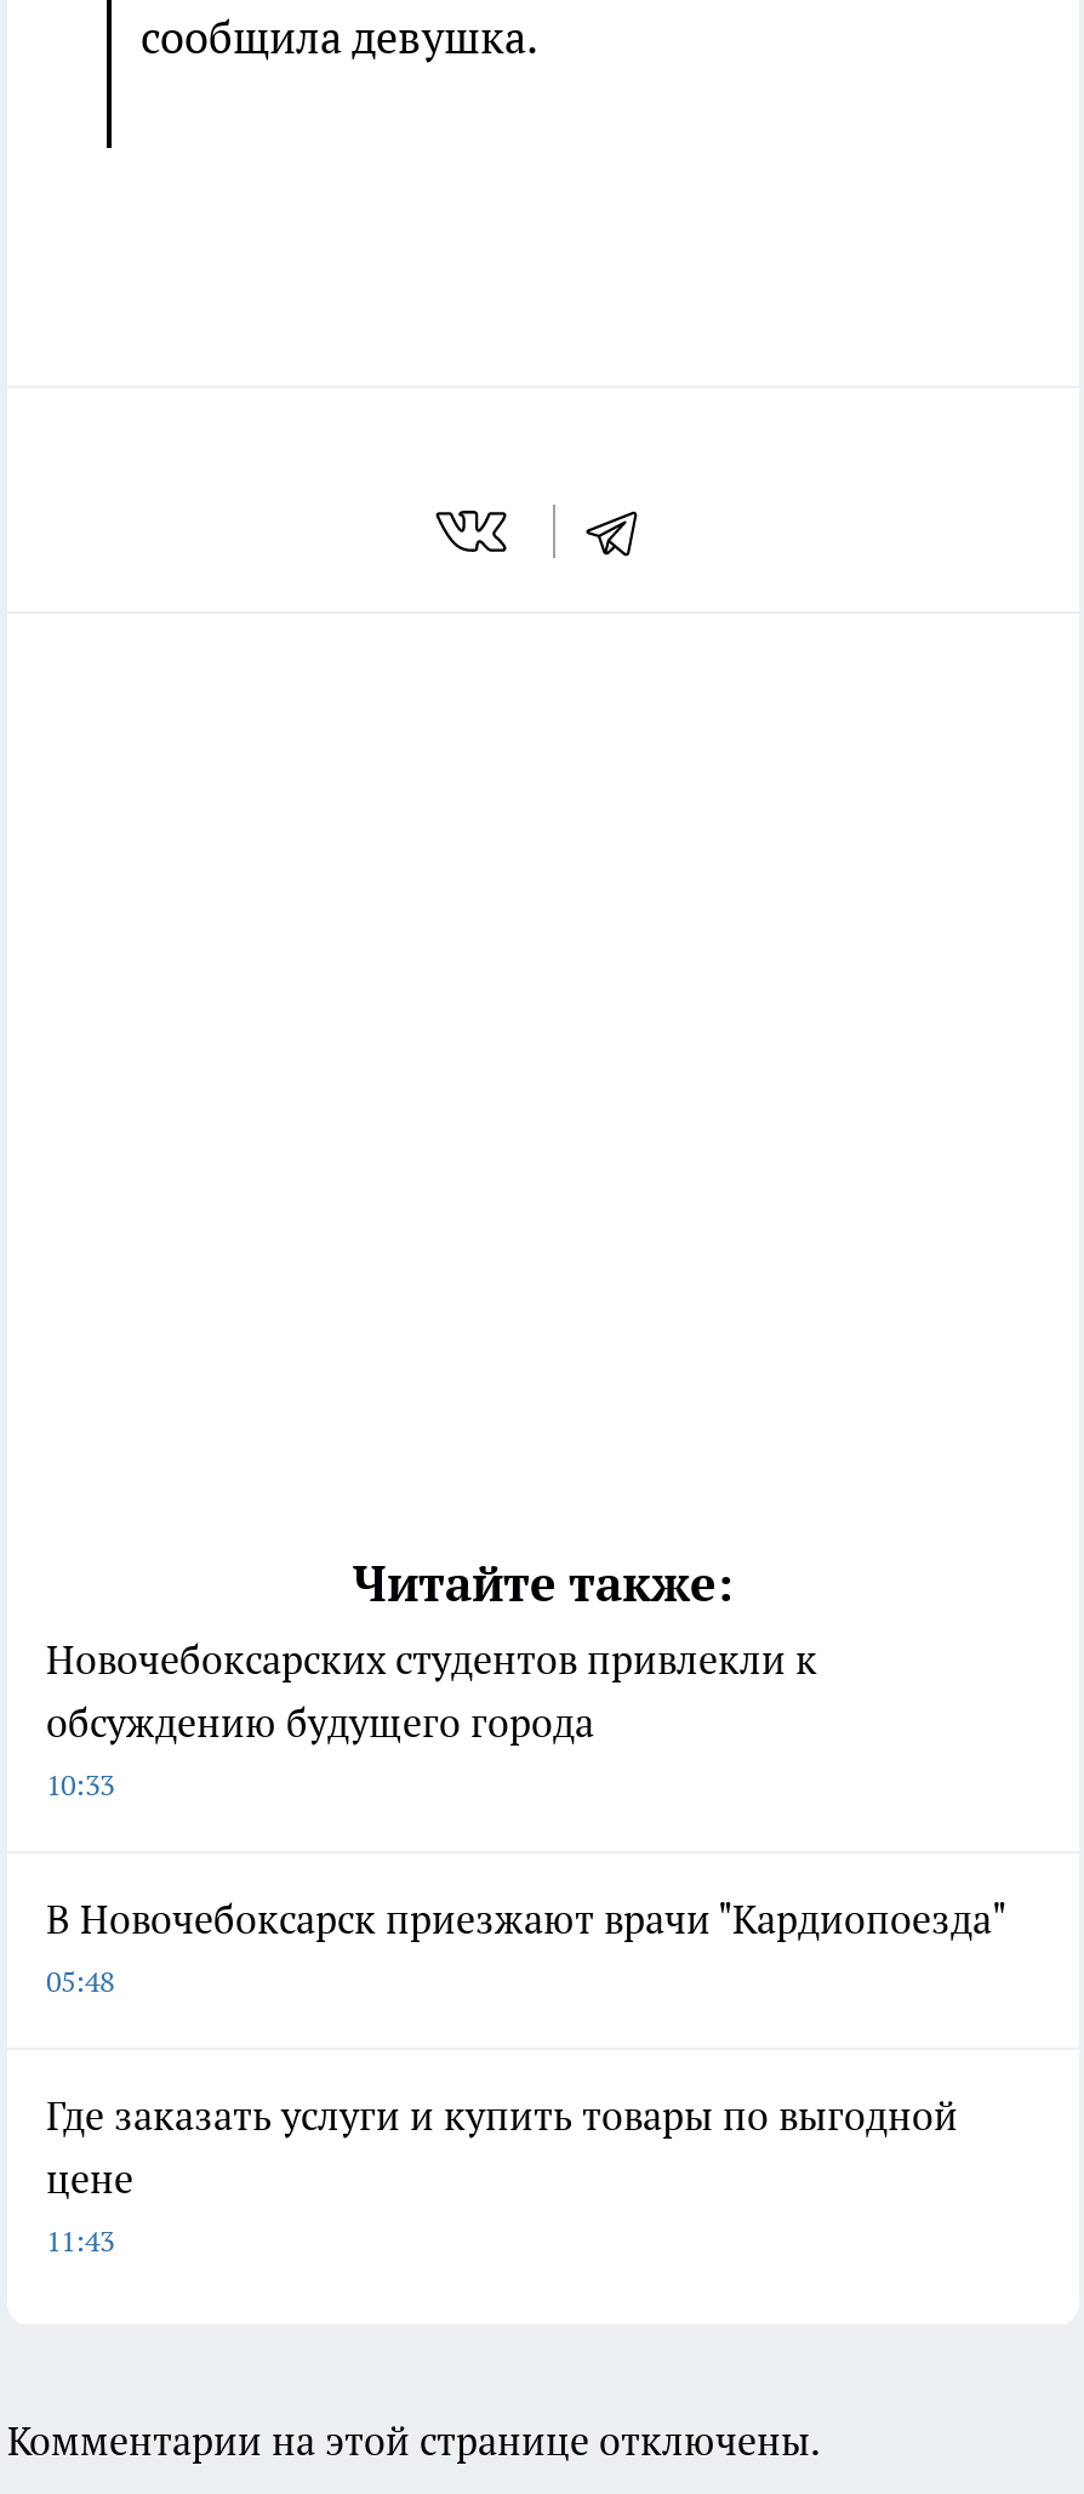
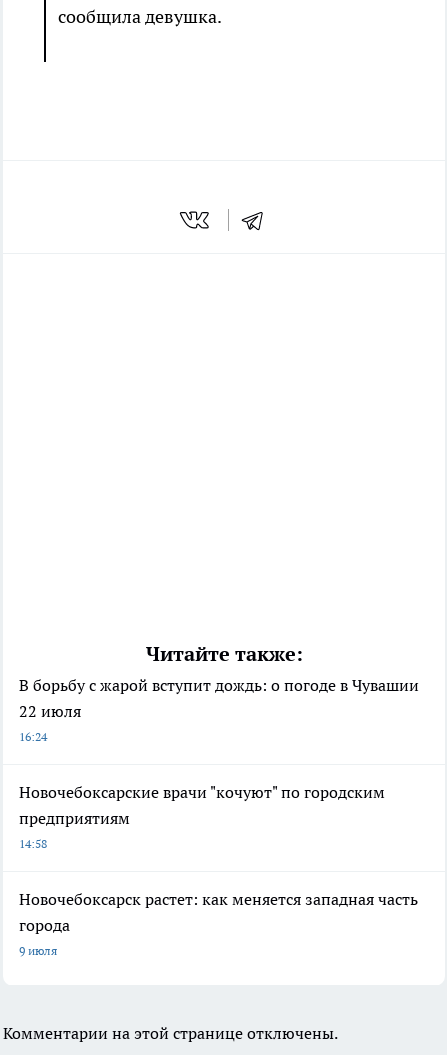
[46,1634,817,1802] Новочебоксарских студентов привлекли к | обсуждению будущего города | 10:33 -> [19,675,419,744] В борьбу с жарой вступит дождь: о погоде в Чувашии | 22 июля | 16:24
[46,1894,1006,1998] В Новочебоксарск приезжают врачи "Кардиопоезда" | 05:48 -> [19,782,385,851] Новочебоксарские врачи "кочуют" по городским | предприятиям | 14:58
[46,2091,958,2258] Где заказать услуги и купить товары по выгодной | цене | 11:43 -> [19,889,418,958] Новочебоксарск растет: как меняется западная часть | города | 9 июля

